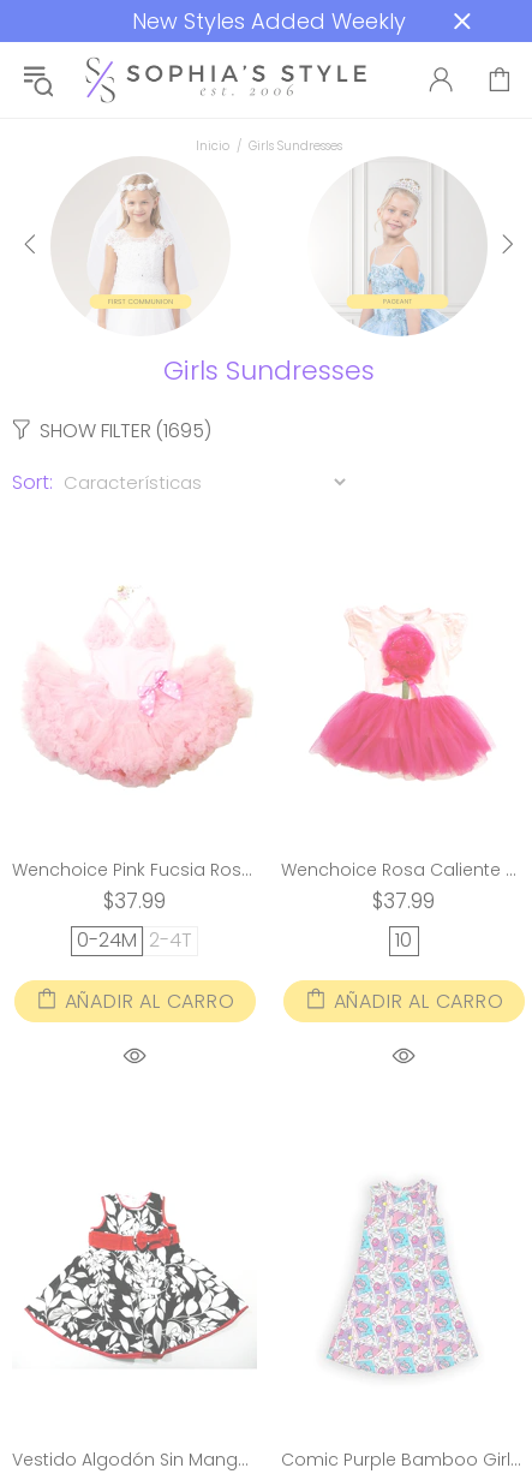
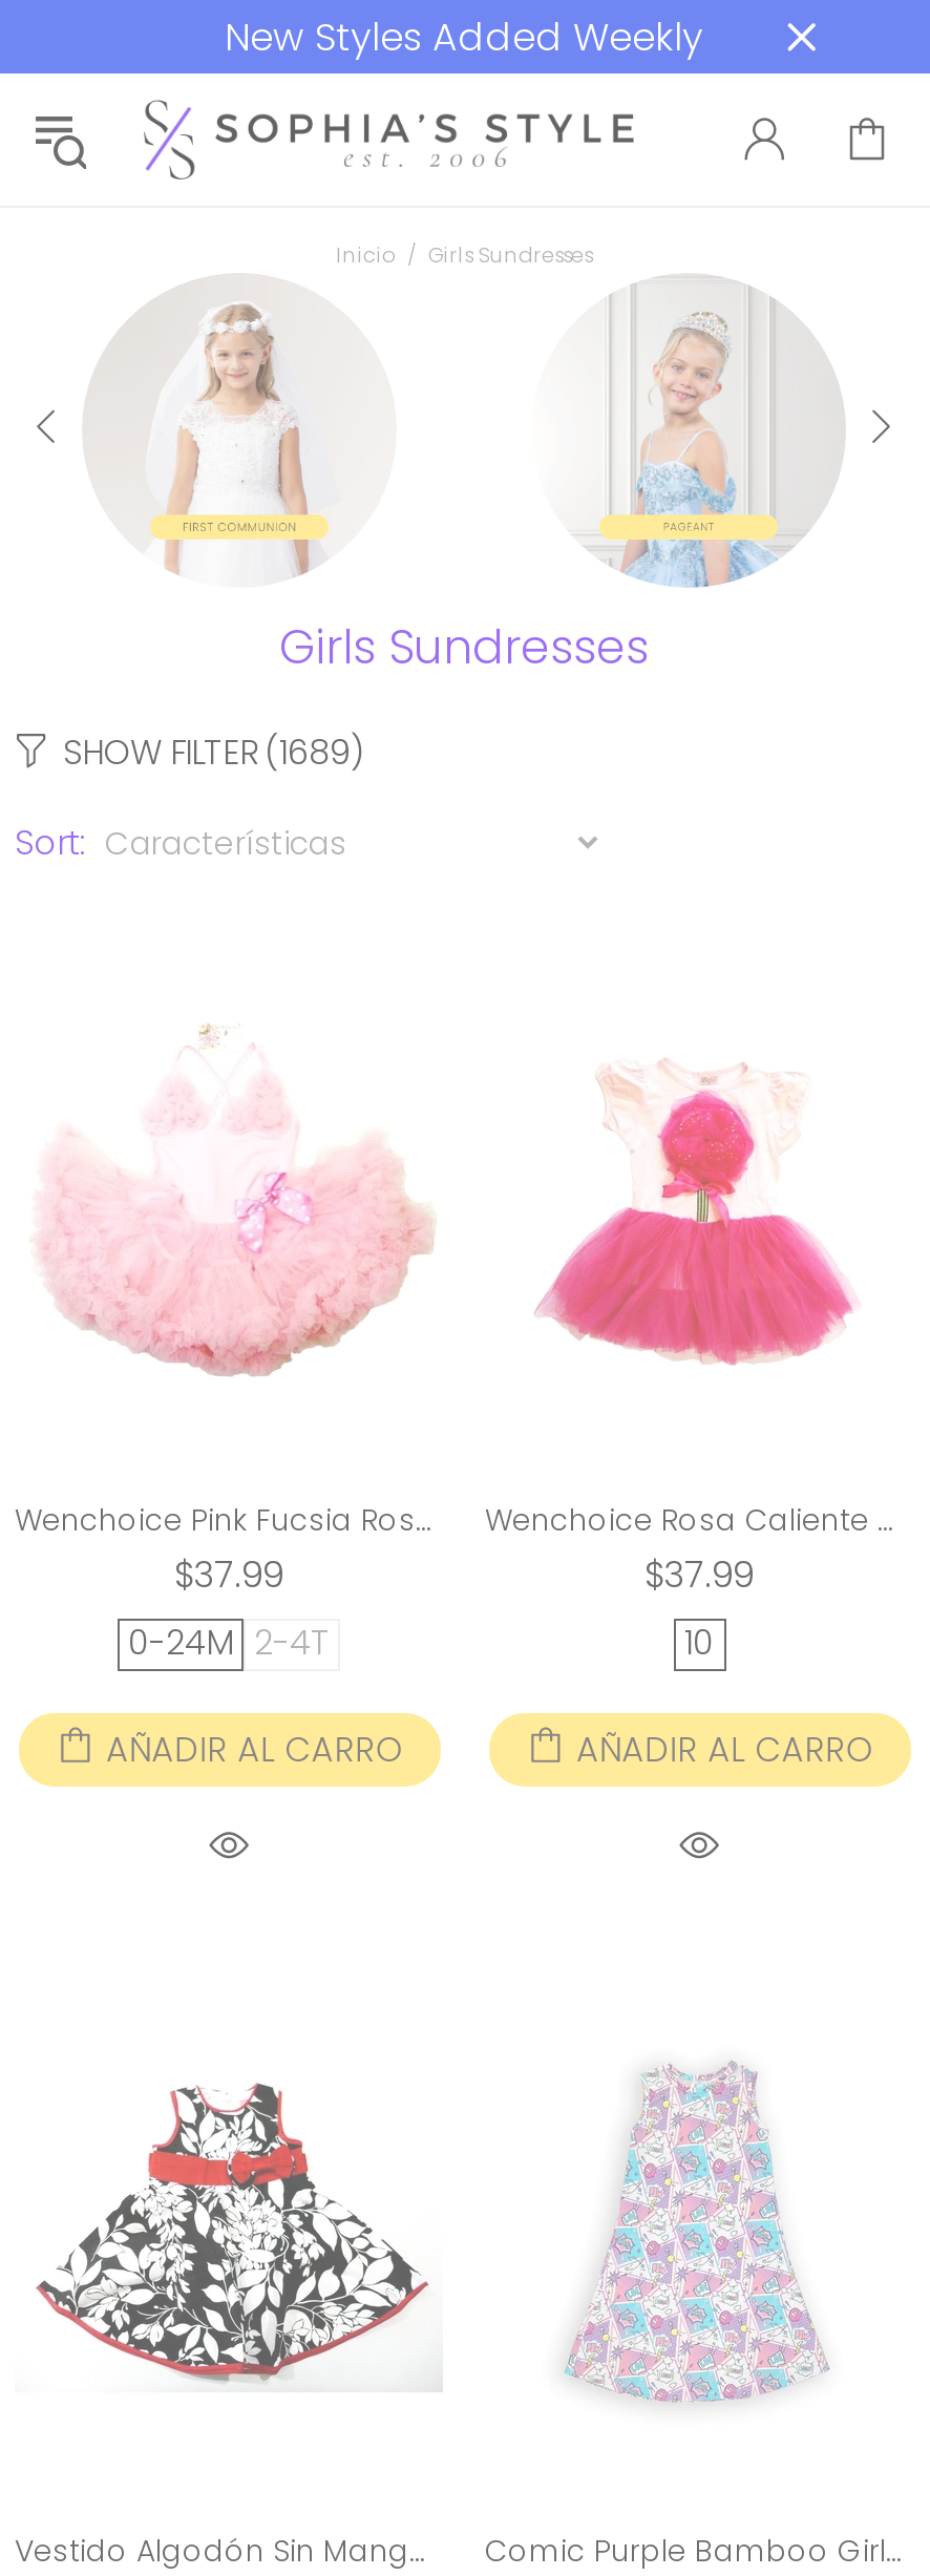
[40,416,211,444] SHOW FILTER (1695) -> [63,727,363,776] SHOW FILTER (1689)

